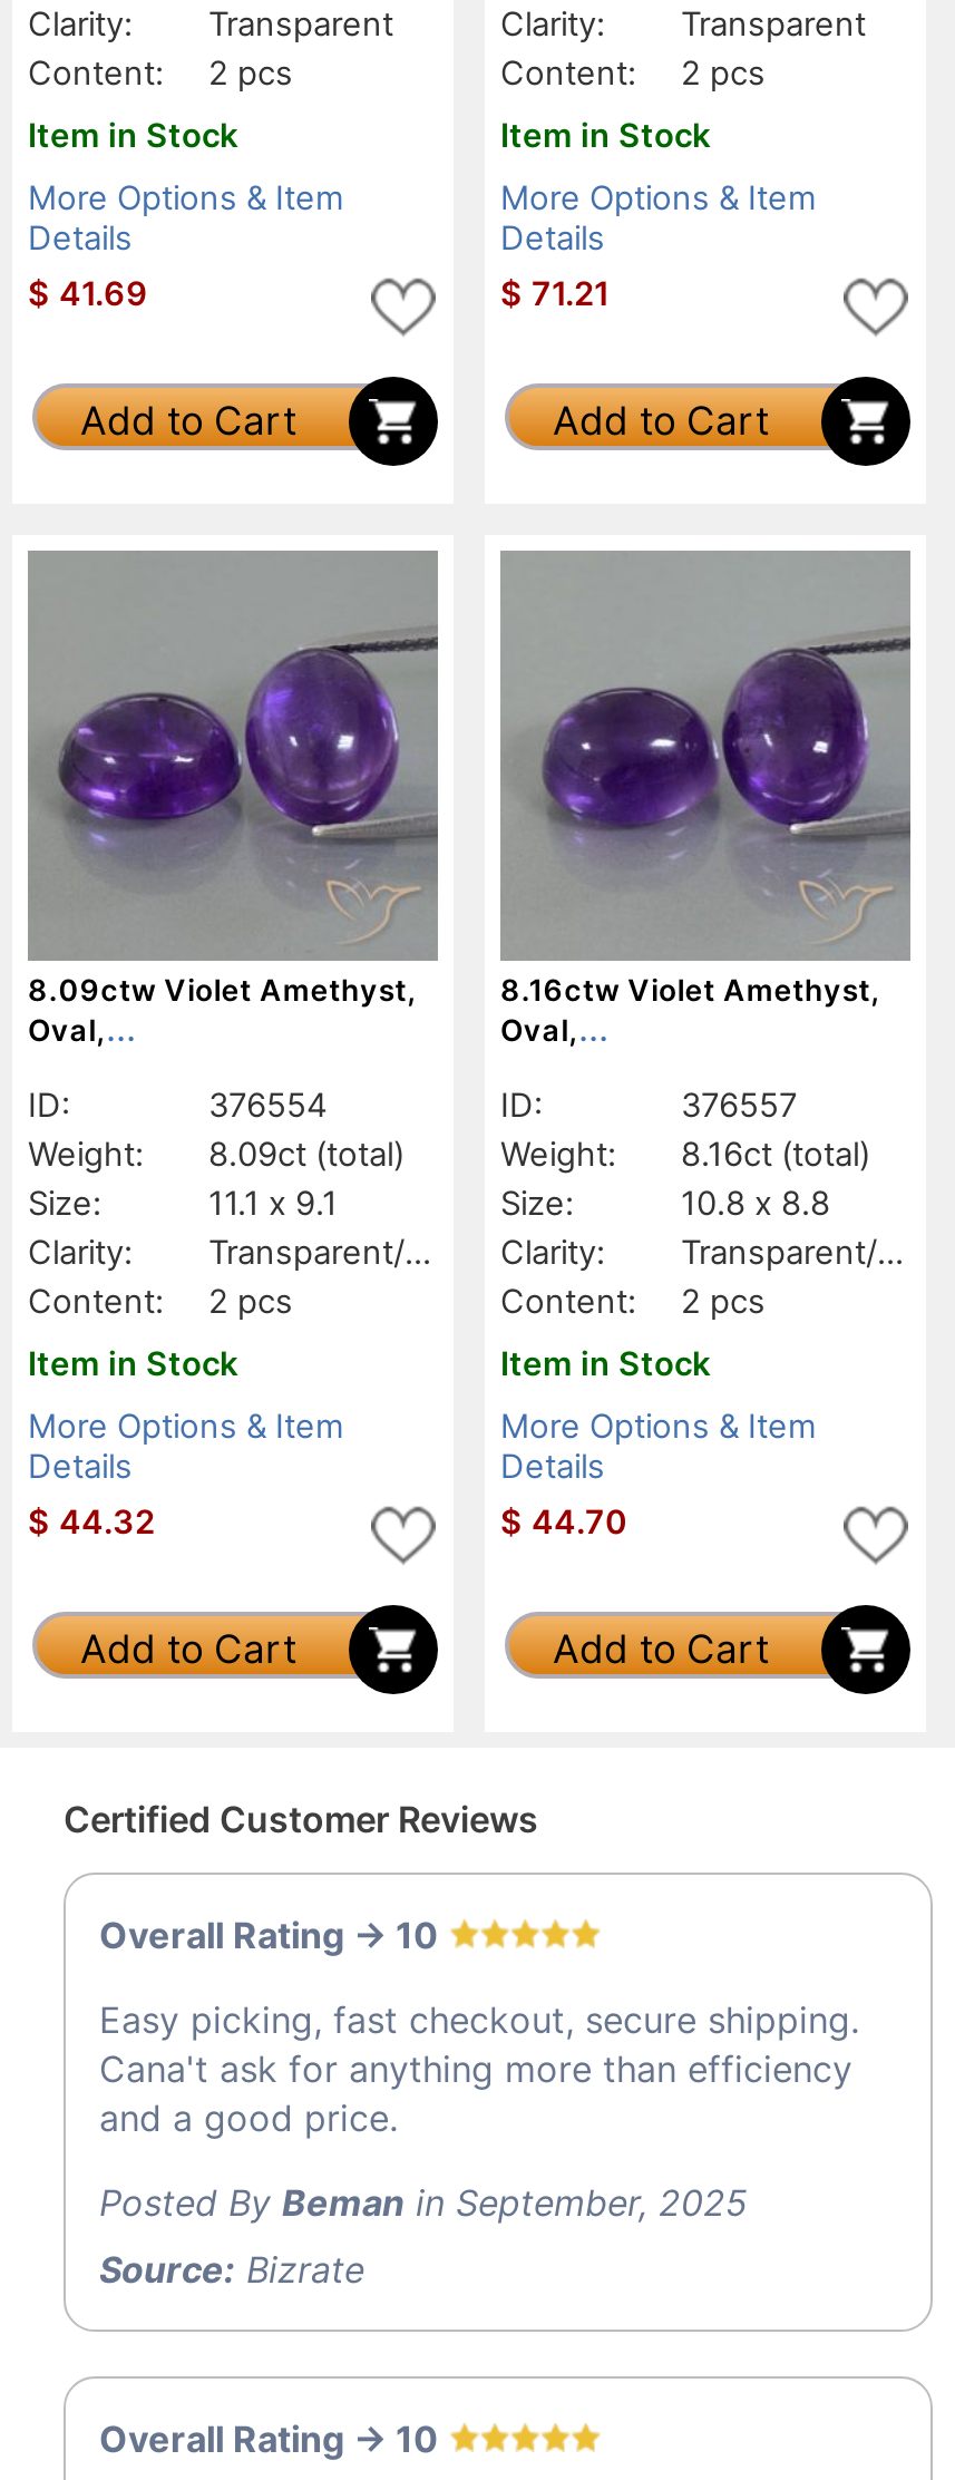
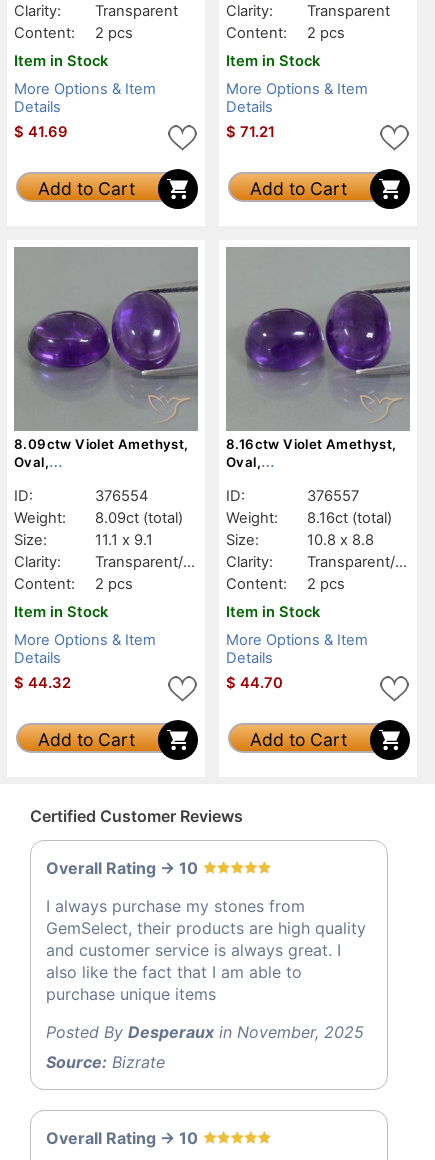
[99,1996,859,2139] Easy picking, fast checkout, secure shipping. | Cana't ask for anything more than efficiency | and a good price. -> [46,895,366,1003] I always purchase my stones from | GemSelect, their products are high quality | and customer service is always great. I | also like the fact that I am able to | purchase unique items
[99,2179,748,2224] Posted By Beman in September, 2025 -> [46,1021,364,1041] Posted By Desperaux in November, 2025

